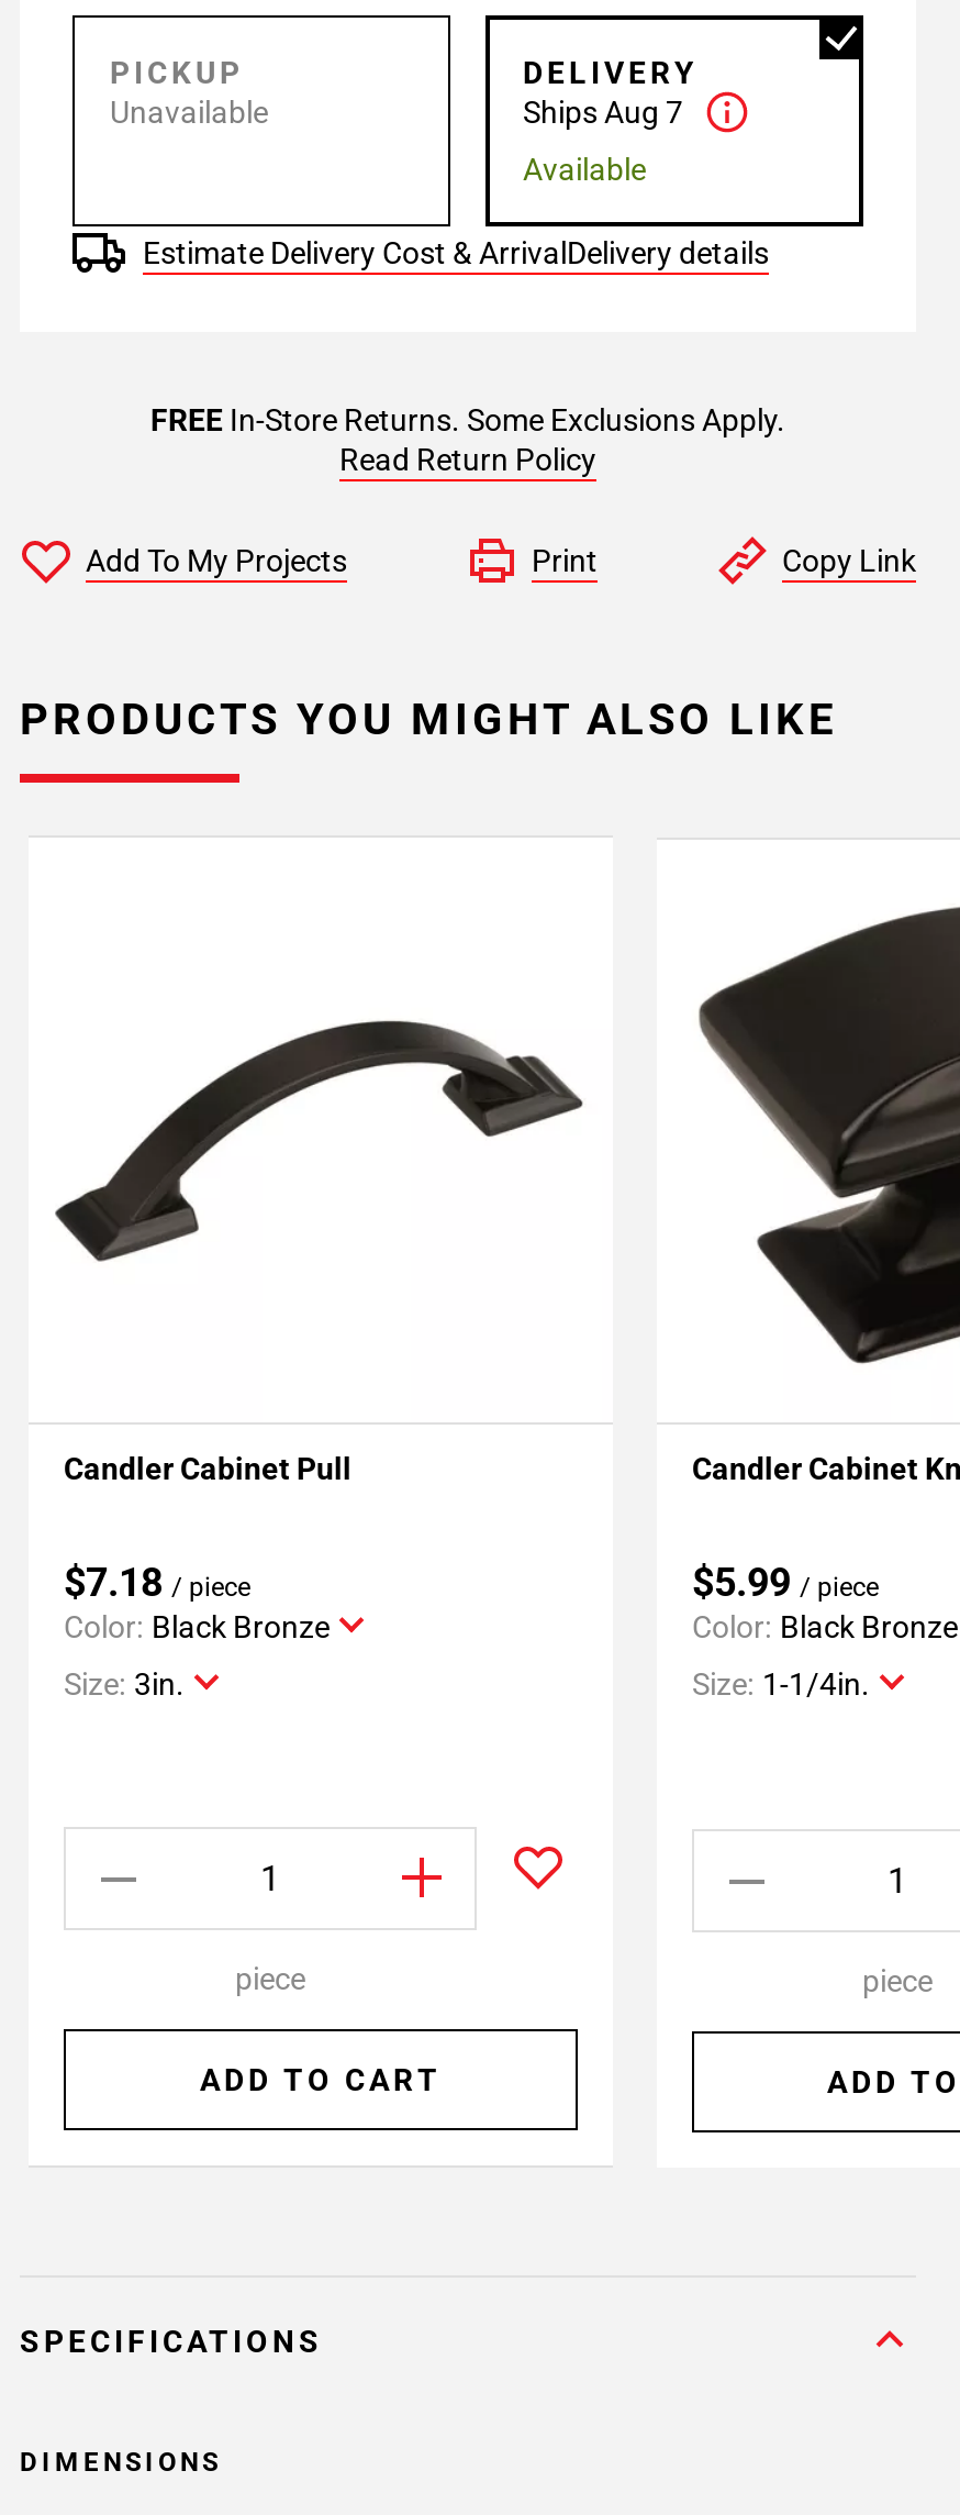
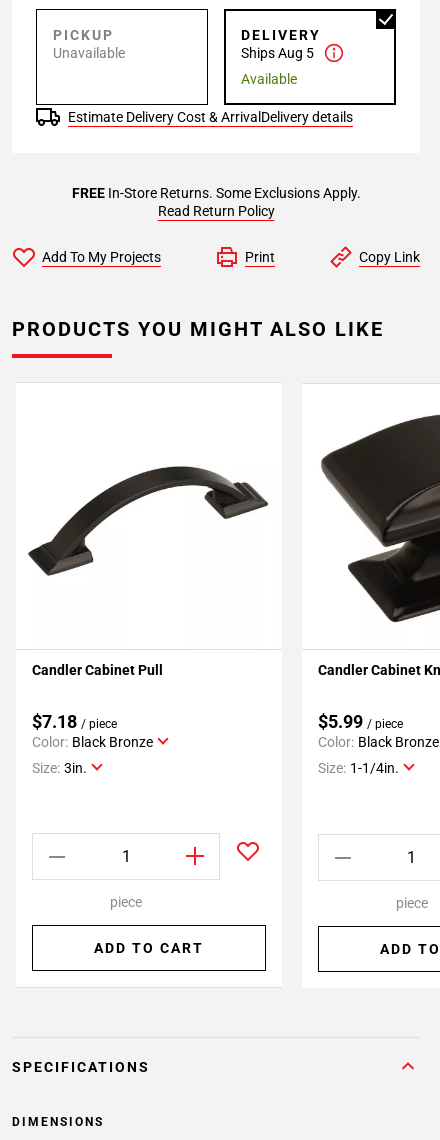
[523,95,683,130] Ships Aug 7 -> [241,45,314,61] Ships Aug 5

